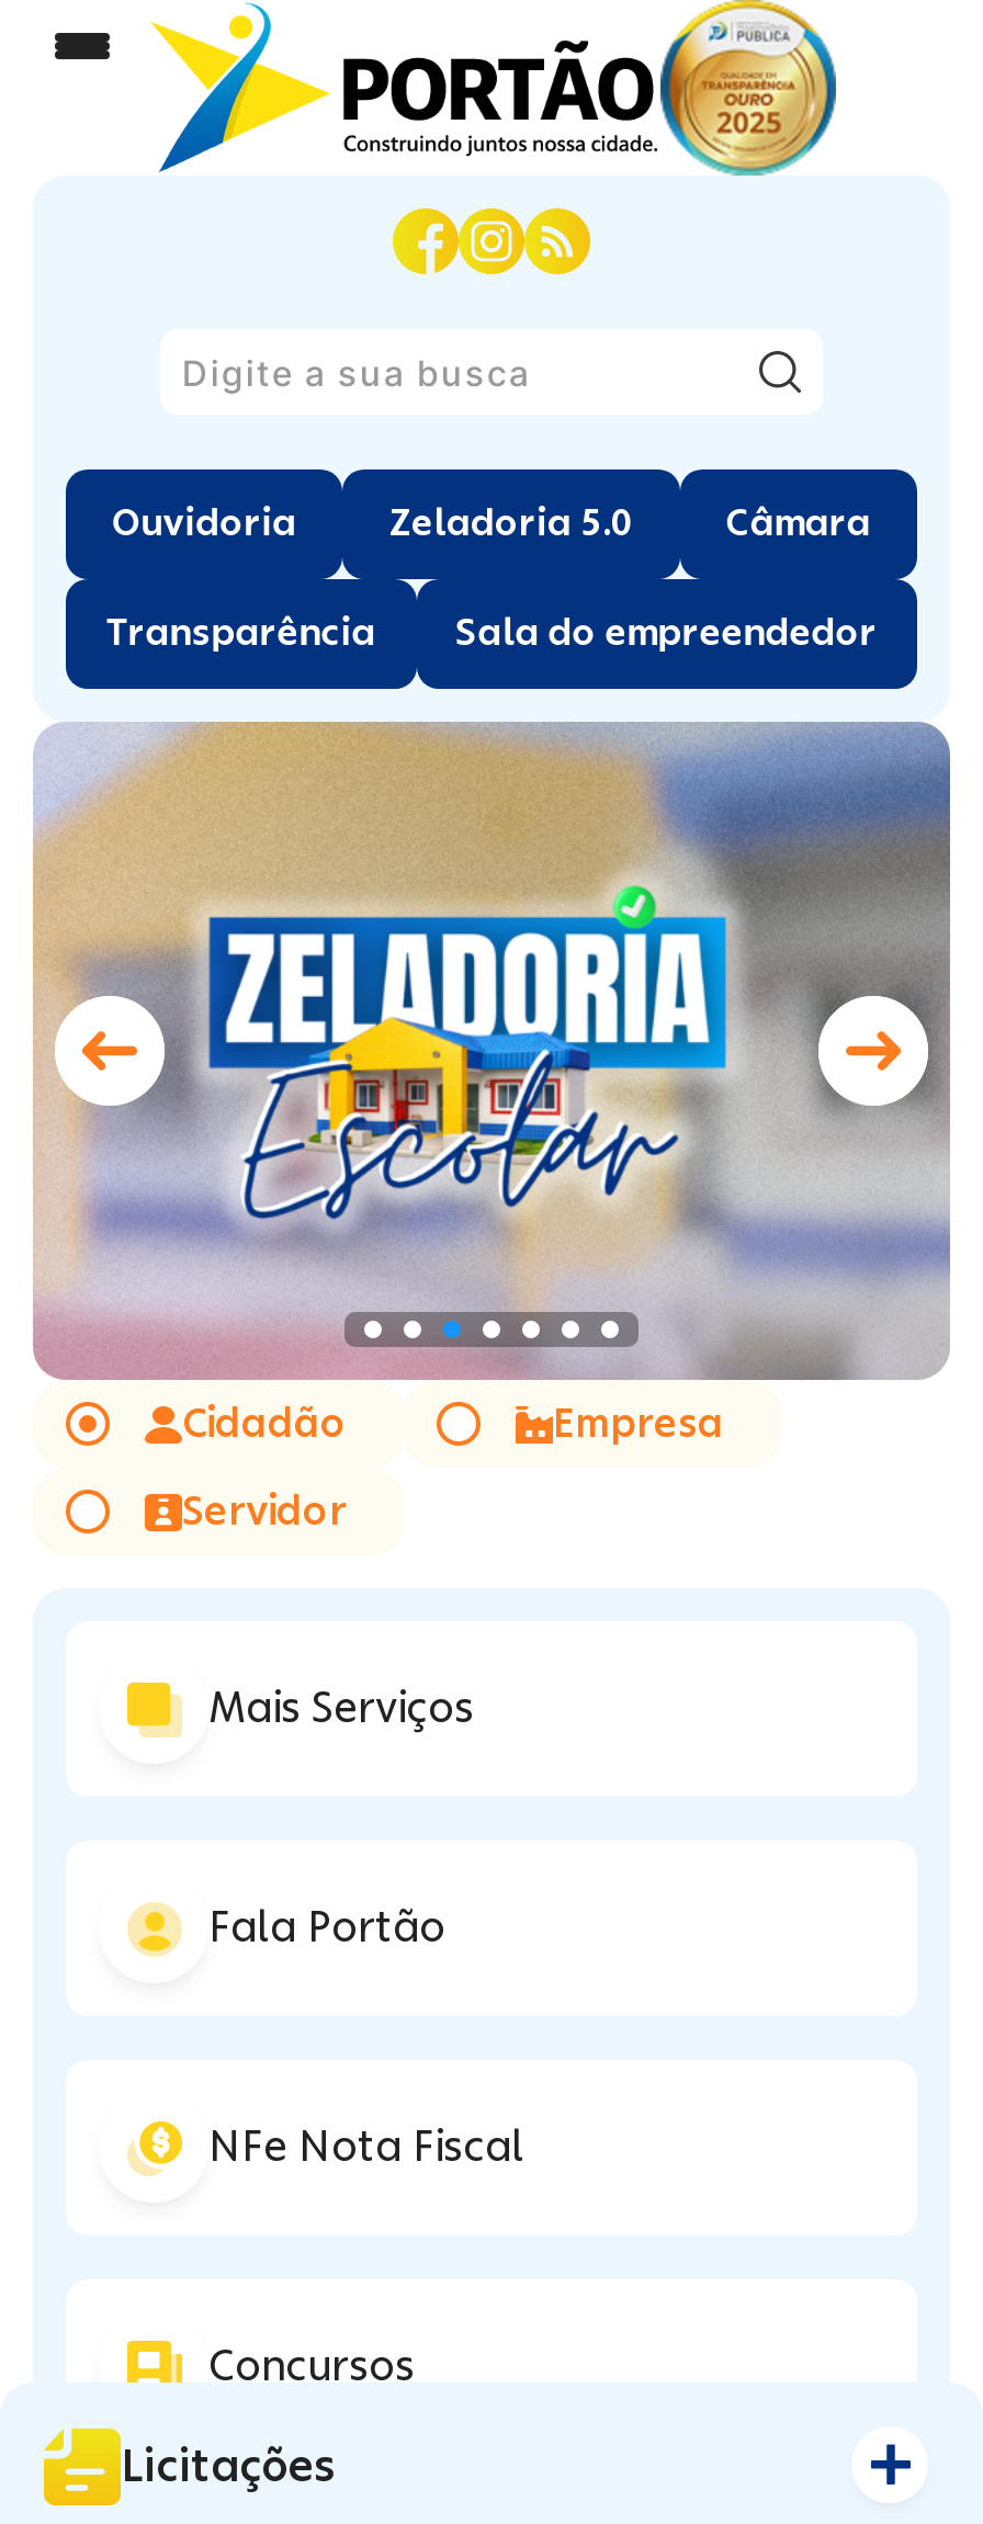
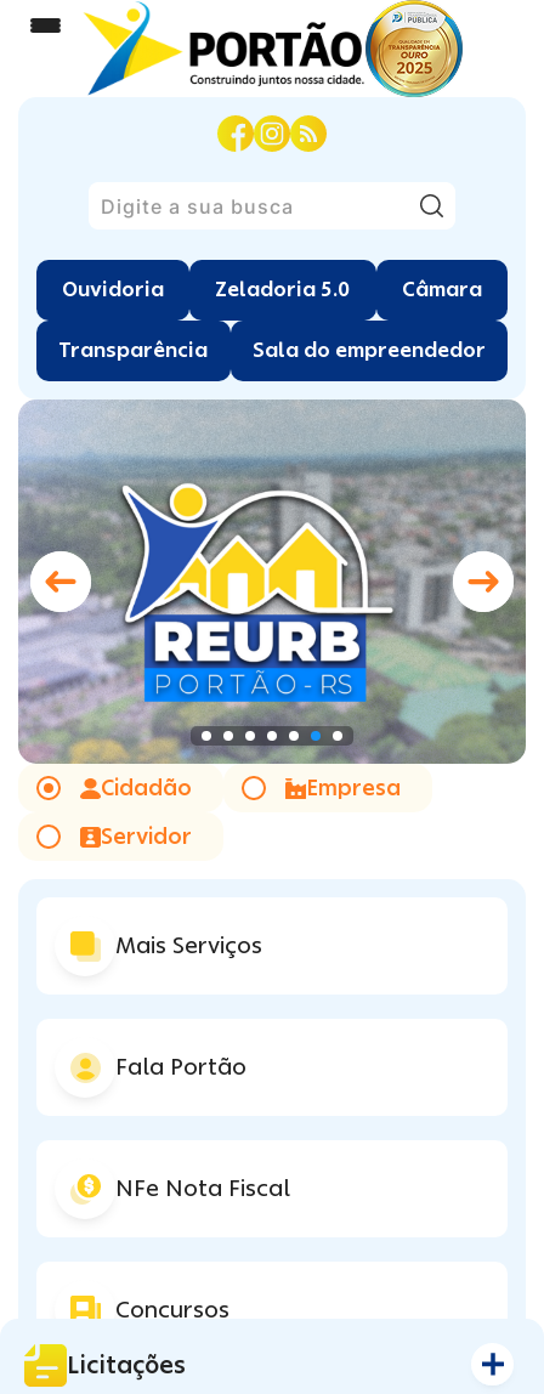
[33,722,950,1380] [image] -> [18,399,526,764] [image]

